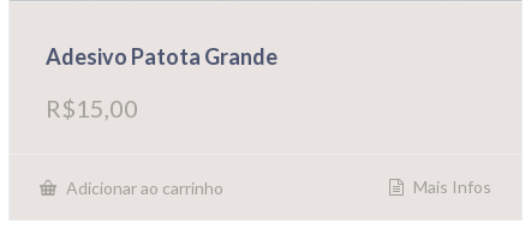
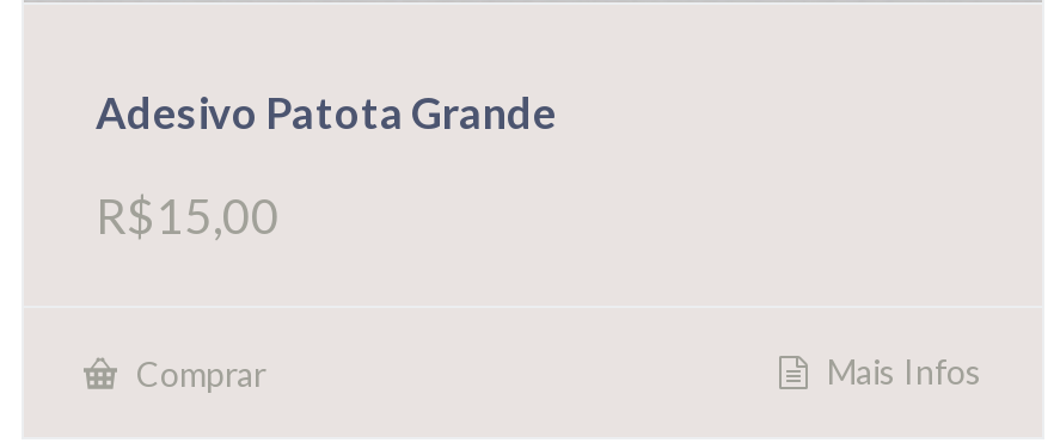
[62,178,223,198] Adicionar ao carrinho -> [129,353,265,394] Comprar

